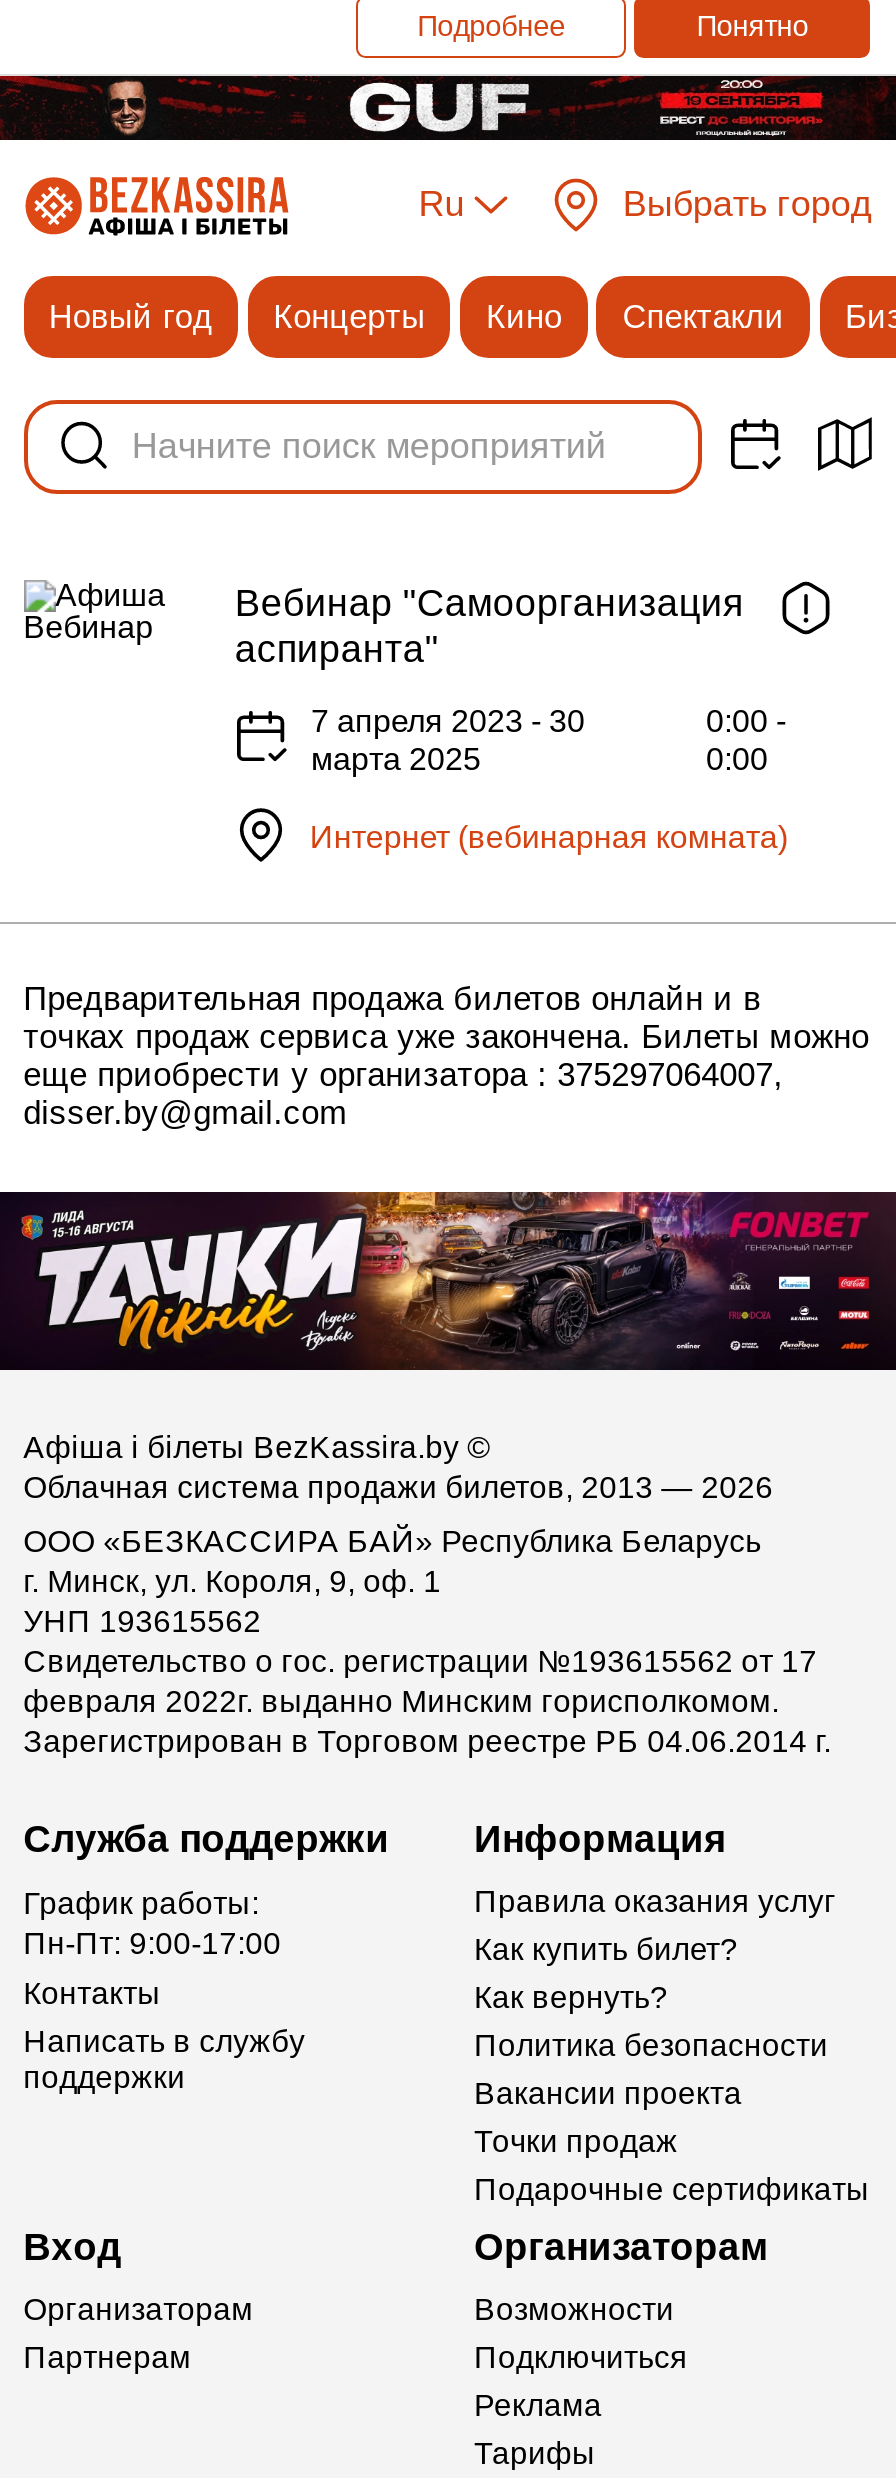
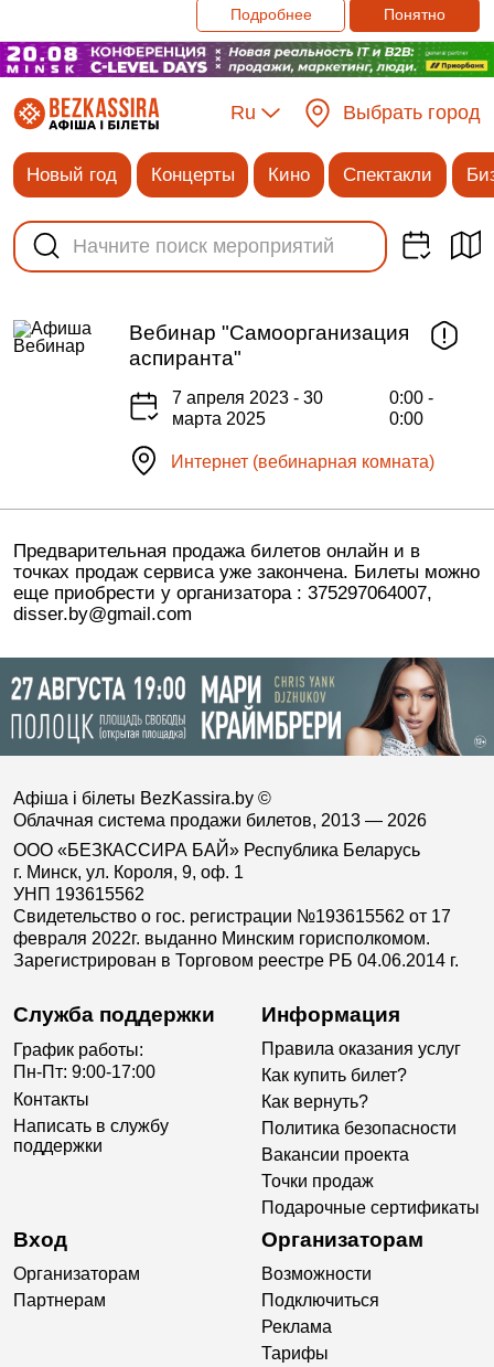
[6,74,890,142] [image] -> [3,41,491,78] [image]
[6,1190,890,1372] [image] -> [3,656,491,757] [image]

